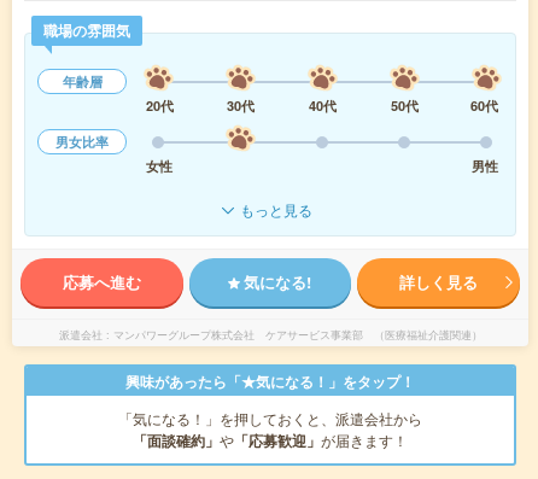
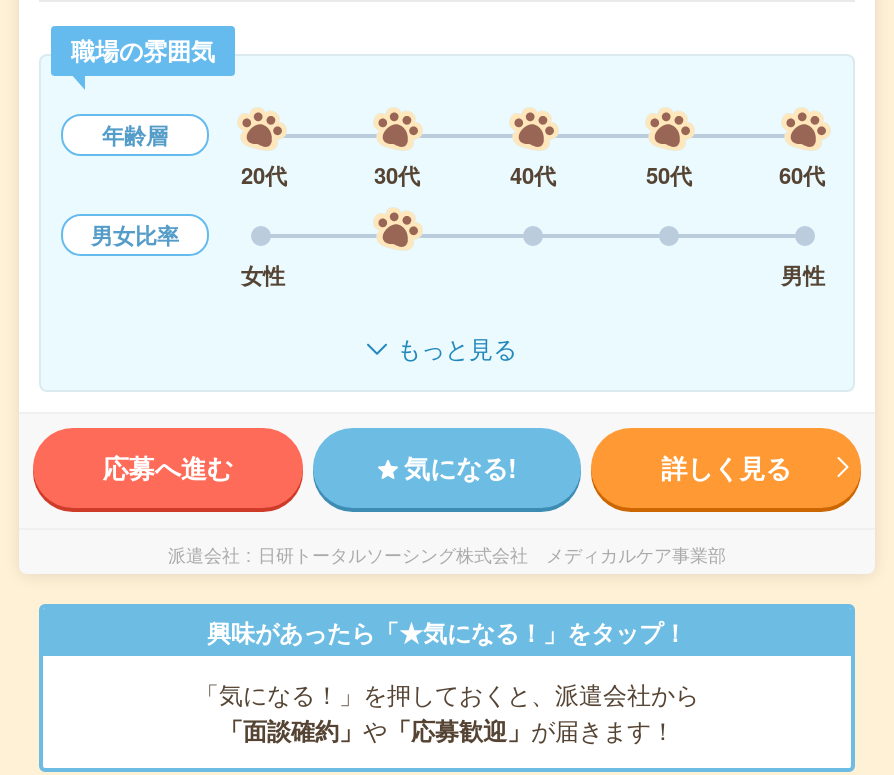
[113,327,482,343] マンパワーグループ株式会社 ケアサービス事業部 （医療福祉介護関連） -> [258,543,726,569] 日研トータルソーシング株式会社 メディカルケア事業部

